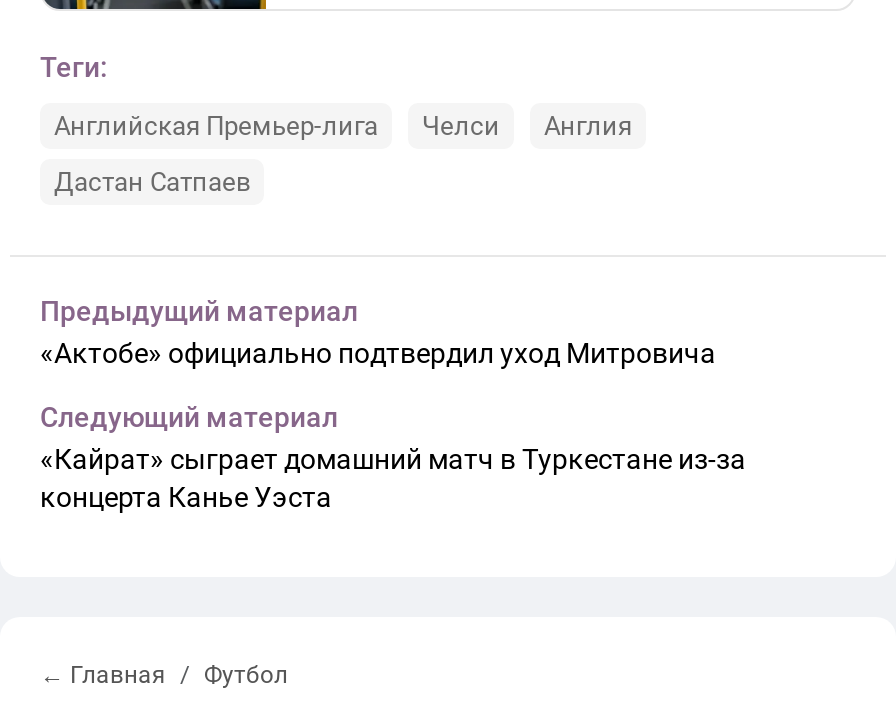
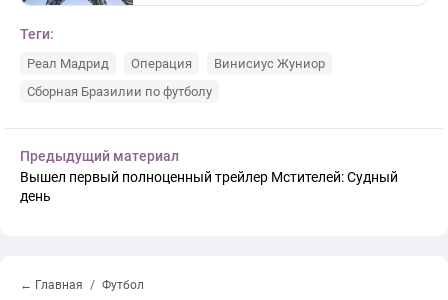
[54,111,632,141] Английская Премьер-лига | Челси | Англия -> [27,56,325,71] Реал Мадрид | Операция | Винисиус Жуниор
[54,167,250,197] Дастан Сатпаев -> [27,84,212,99] Сборная Бразилии по футболу
[40,337,746,513] «Актобе» официально подтвердил уход Митровича | Следующий материал | «Кайрат» сыграет домашний матч в Туркестане из-за | концерта Канье Уэста -> [20,169,398,204] Вышел первый полноценный трейлер Мстителей: Судный | день

